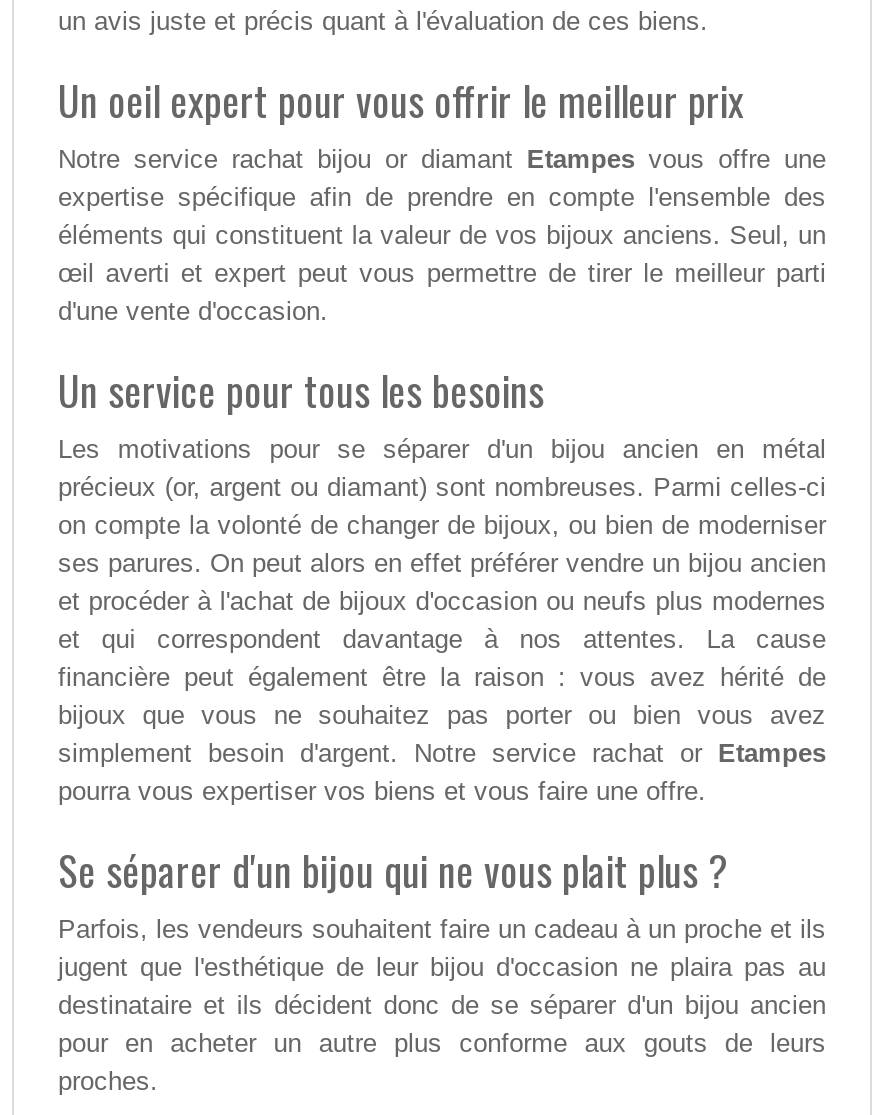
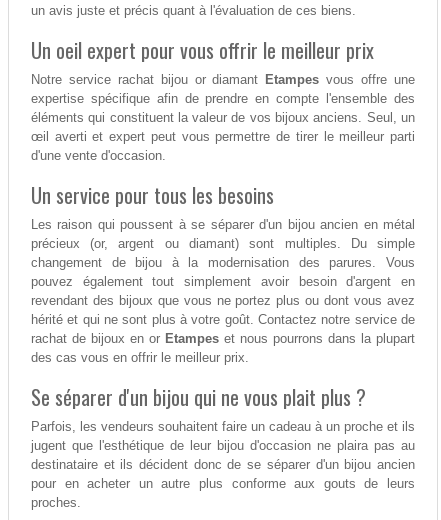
[58,433,826,805] Les motivations pour se séparer d'un bijou ancien en métal | précieux (or, argent ou diamant) sont nombreuses. Parmi celles-ci | on compte la volonté de changer de bijoux, ou bien de moderniser | ses parures. On peut alors en effet préférer vendre un bijou ancien | et procéder à l'achat de bijoux d'occasion ou neufs plus modernes | et qui correspondent davantage à nos attentes. La cause | financière peut également être la raison : vous avez hérité de | bijoux que vous ne souhaitez pas porter ou bien vous avez | simplement besoin d'argent. Notre service rachat or Etampes | pourra vous expertiser vos biens et vous faire une offre. -> [31,217,415,365] Les raison qui poussent à se séparer d'un bijou ancien en métal | précieux (or, argent ou diamant) sont multiples. Du simple | changement de bijou à la modernisation des parures. Vous | pouvez également tout simplement avoir besoin d'argent en | revendant des bijoux que vous ne portez plus ou dont vous avez | hérité et qui ne sont plus à votre goût. Contactez notre service de | rachat de bijoux en or Etampes et nous pourrons dans la plupart | des cas vous en offrir le meilleur prix.

